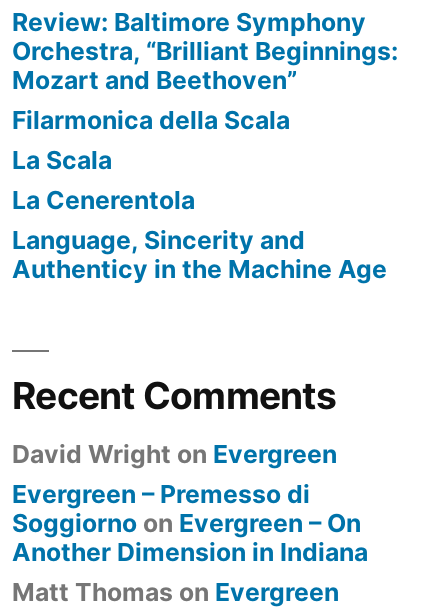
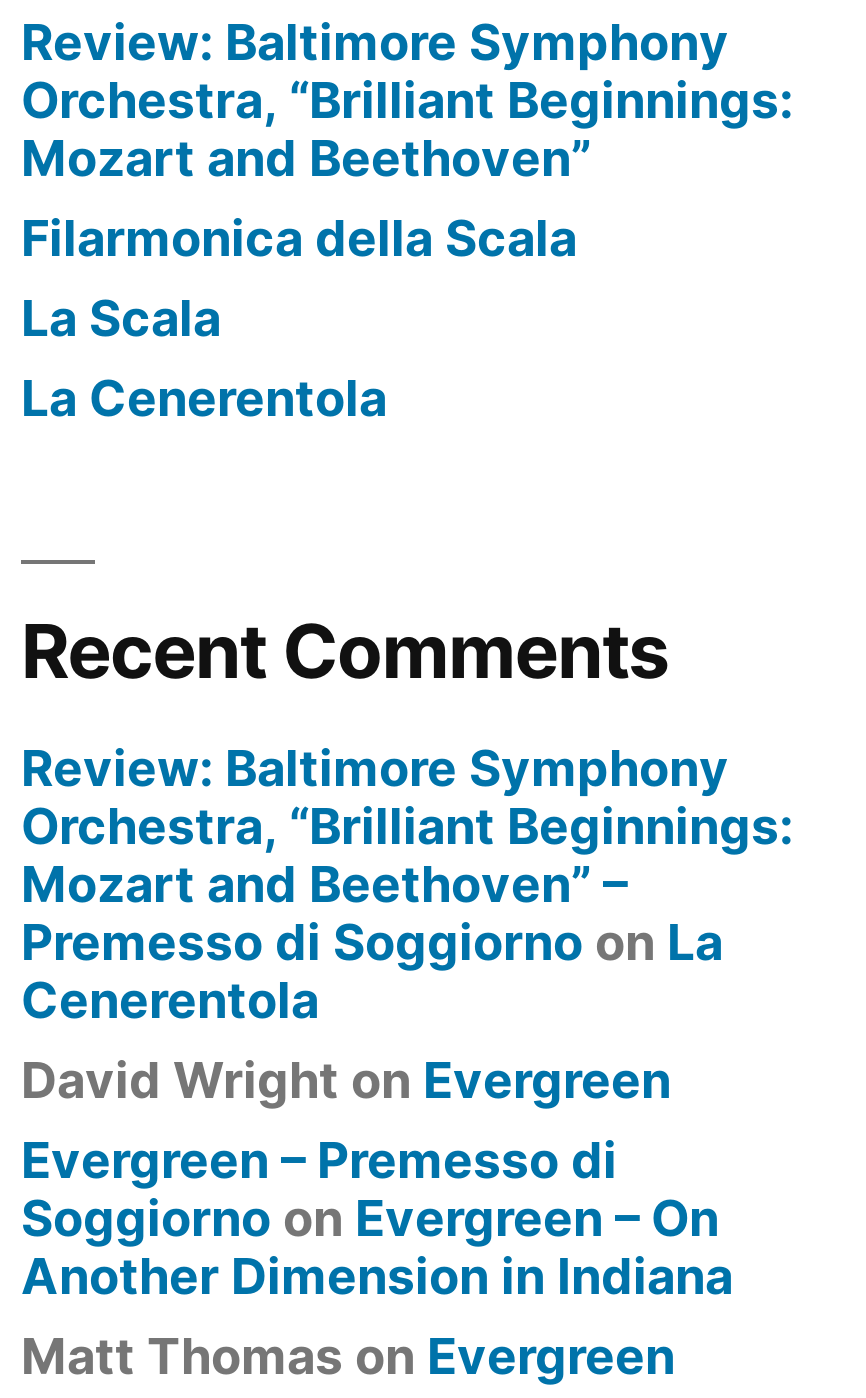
[12,225,387,284] Language, Sincerity and | Authenticy in the Machine Age -> none
moved [12,373,336,418] -> [21,606,669,696]: Recent Comments
none -> [21,738,793,1030] Review: Baltimore Symphony | Orchestra, “Brilliant Beginnings: | Mozart and Beethoven” – | Premesso di Soggiorno on La | Cenerentola

